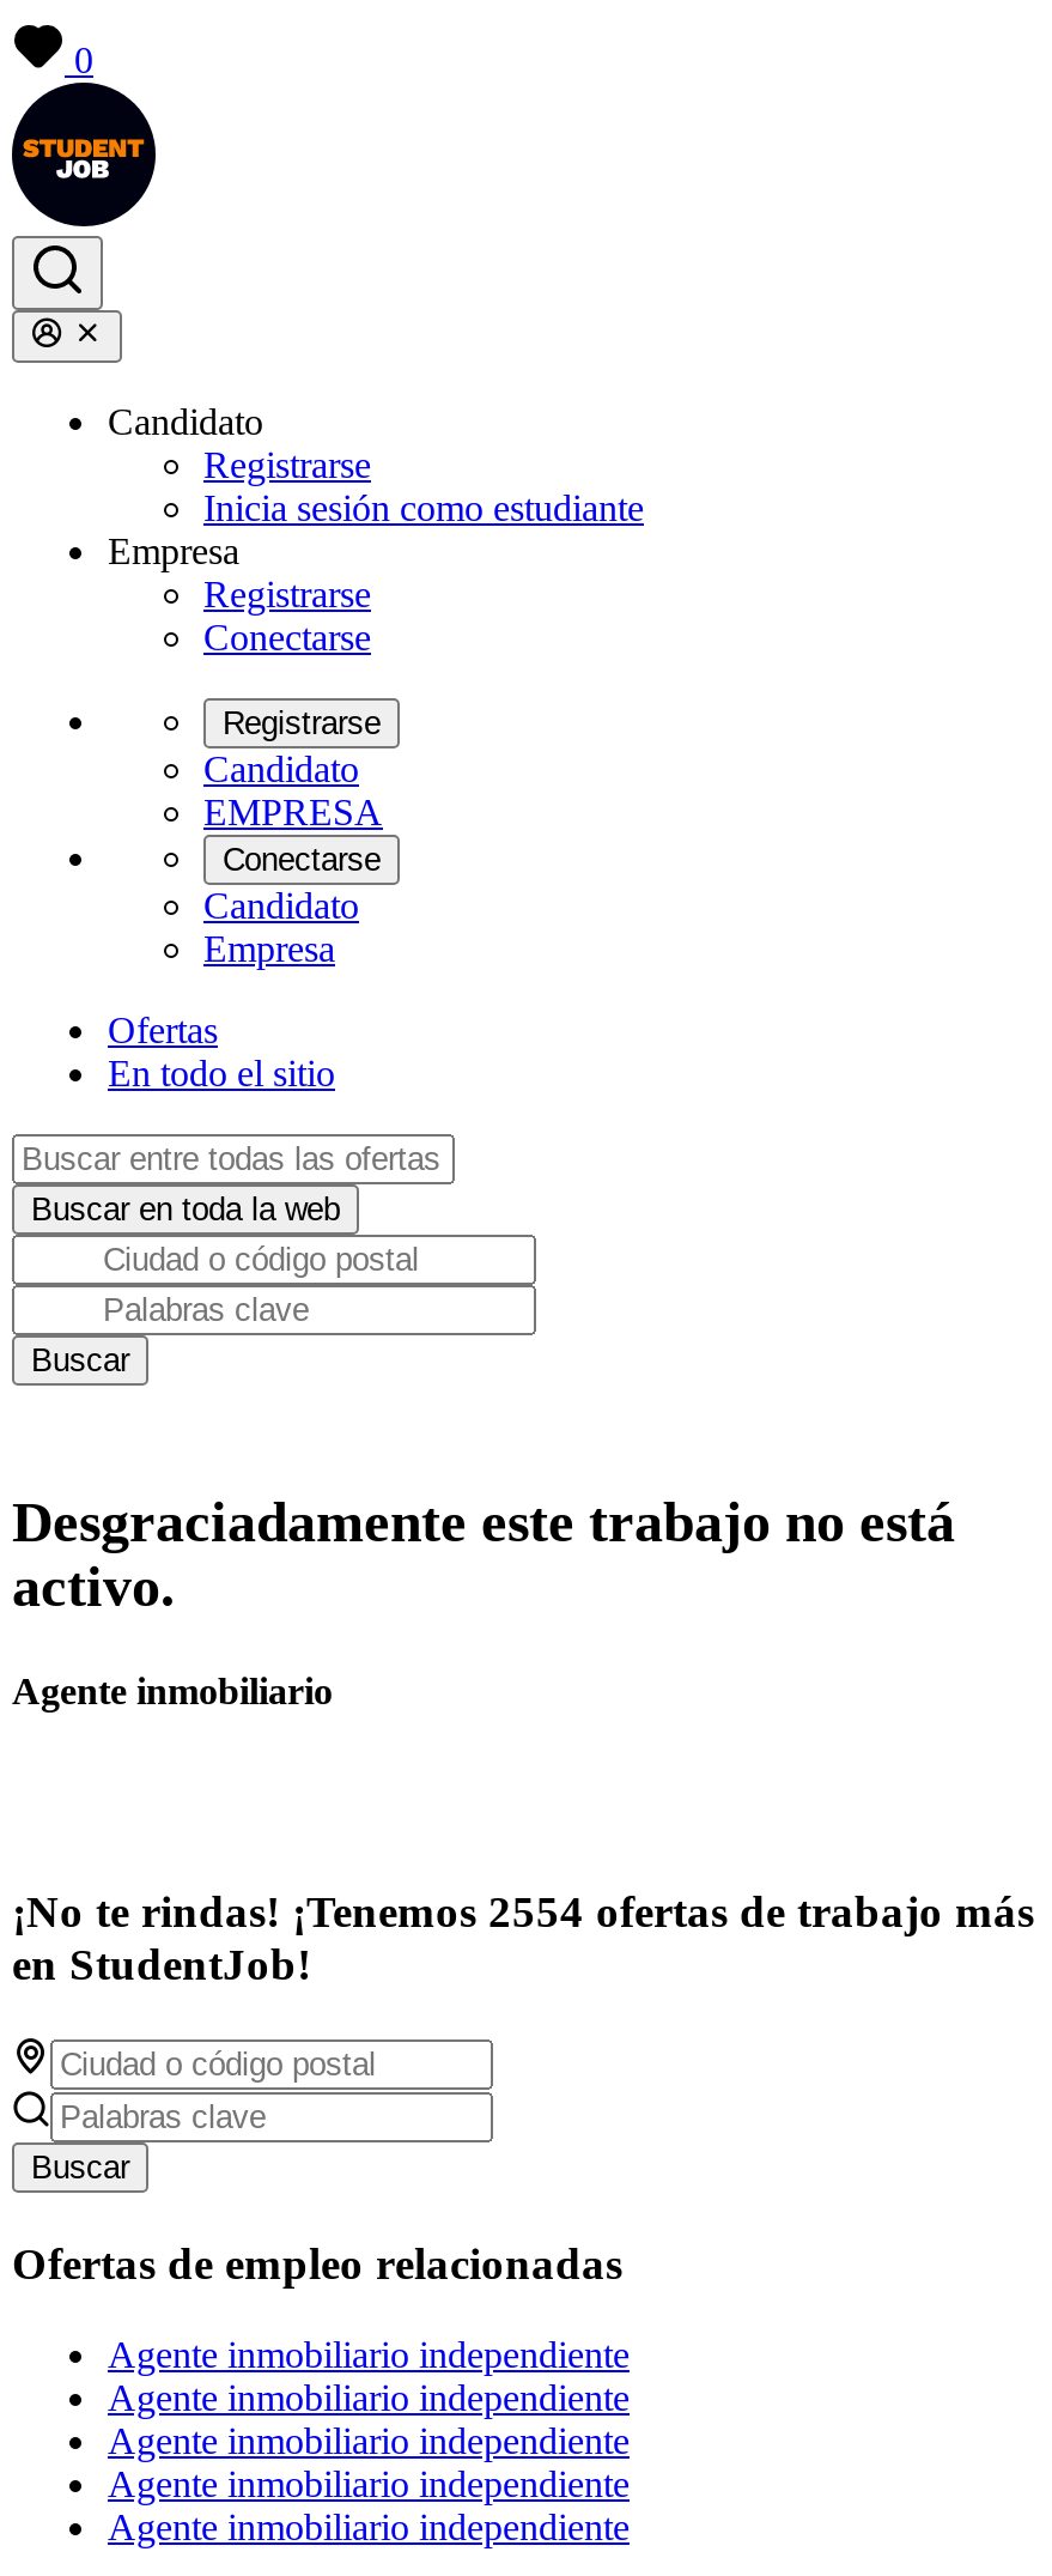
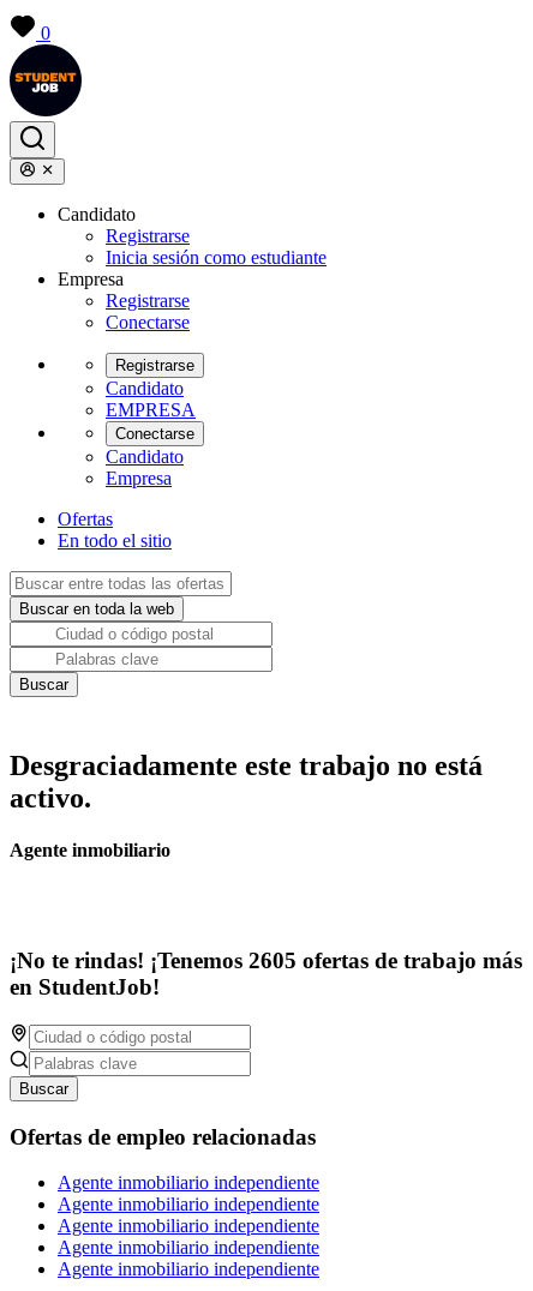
[12,1887,1034,1937] ¡No te rindas! ¡Tenemos 2554 ofertas de trabajo más -> [10,948,522,973] ¡No te rindas! ¡Tenemos 2605 ofertas de trabajo más

